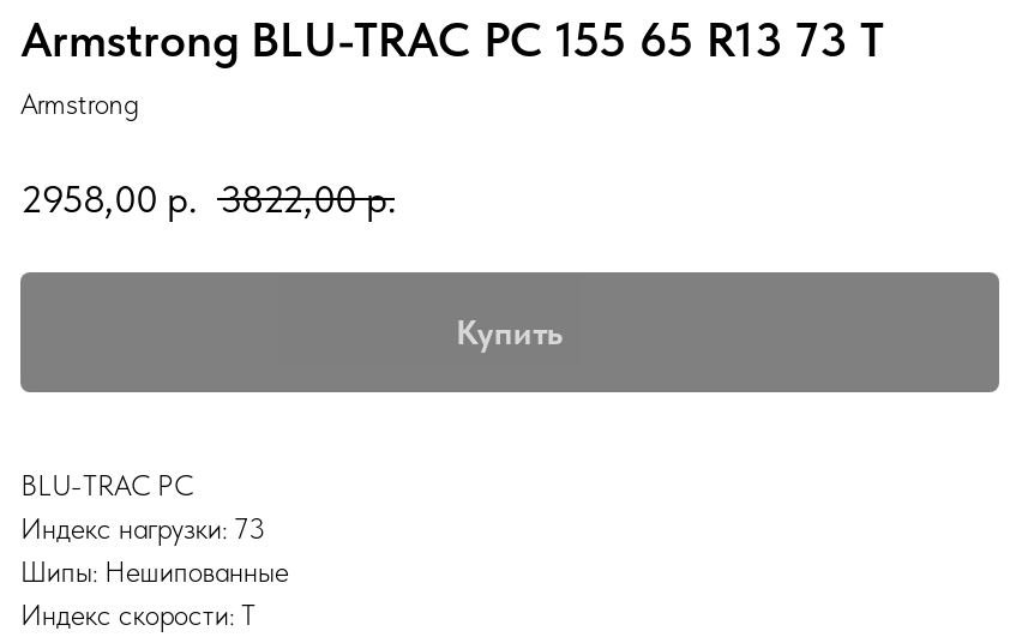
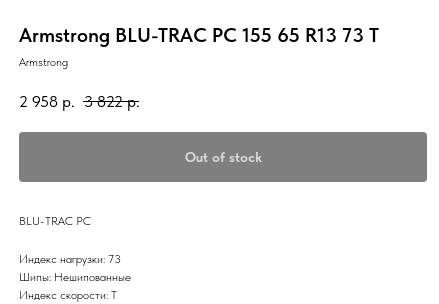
[20,177,397,222] 2958,00 р. 3822,00 р. -> [19,92,140,111] 2 958 р. 3 822 р.
[456,314,564,352] Купить -> [184,149,261,165] Out of stock

